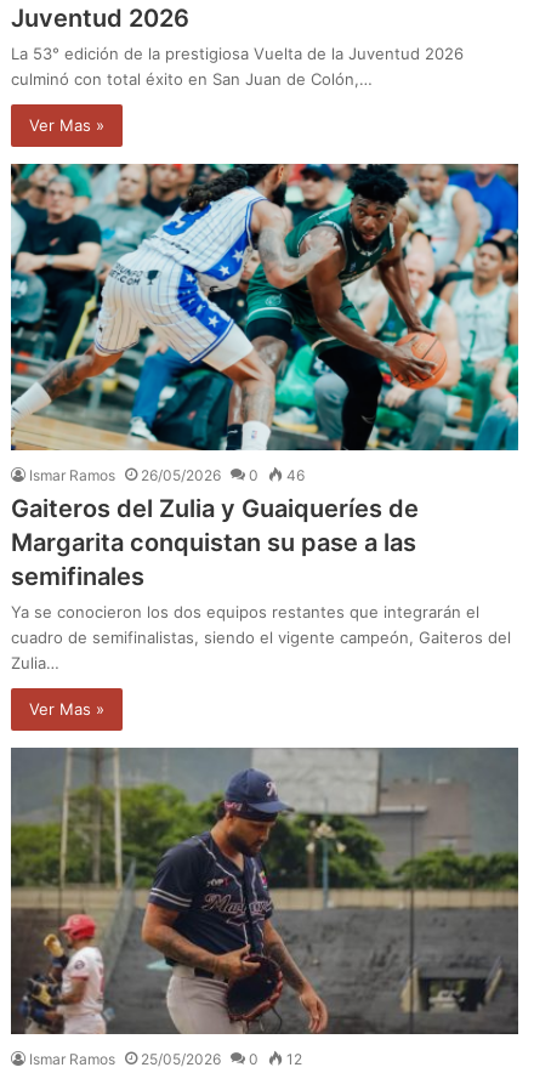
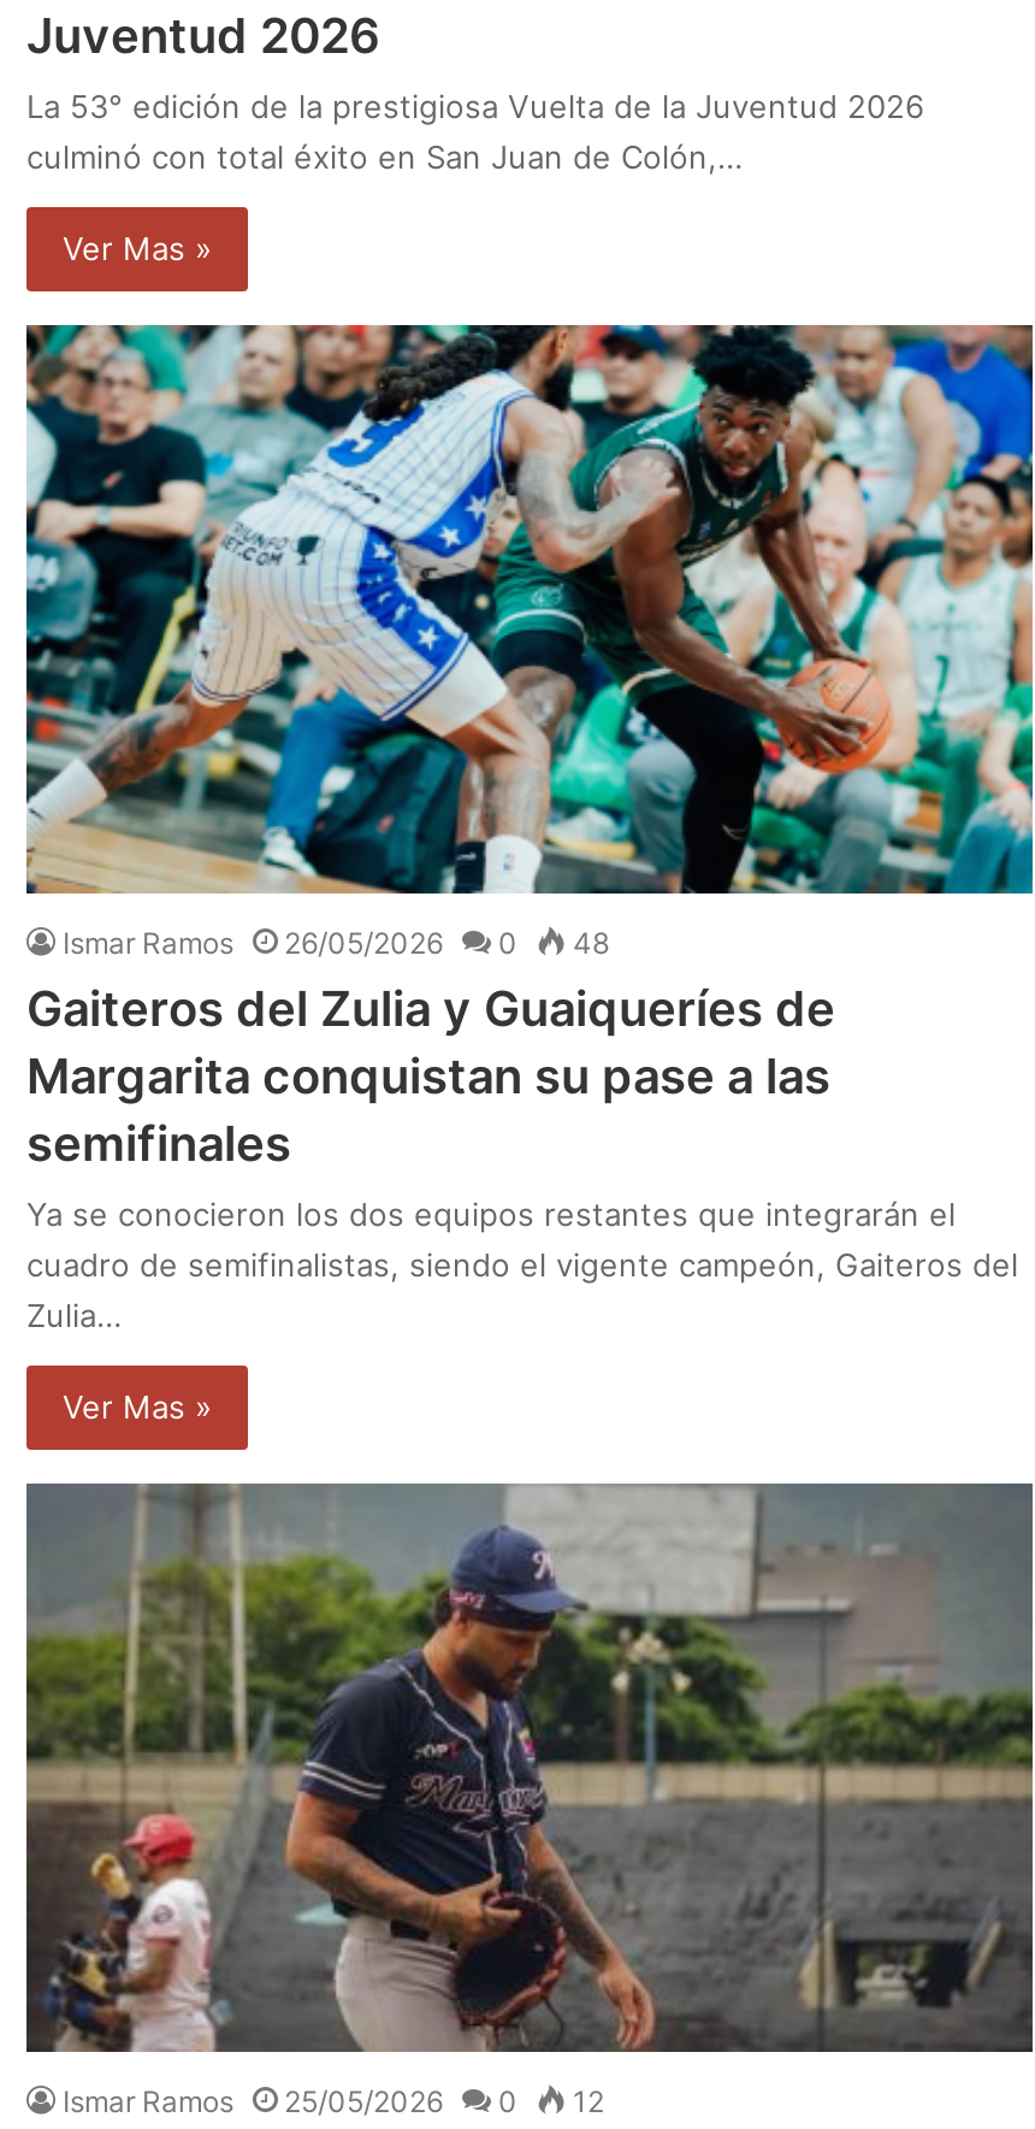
[29,466,305,484] Ismar Ramos 26/05/2026 0 46 -> [63,924,609,960] Ismar Ramos 26/05/2026 0 48

